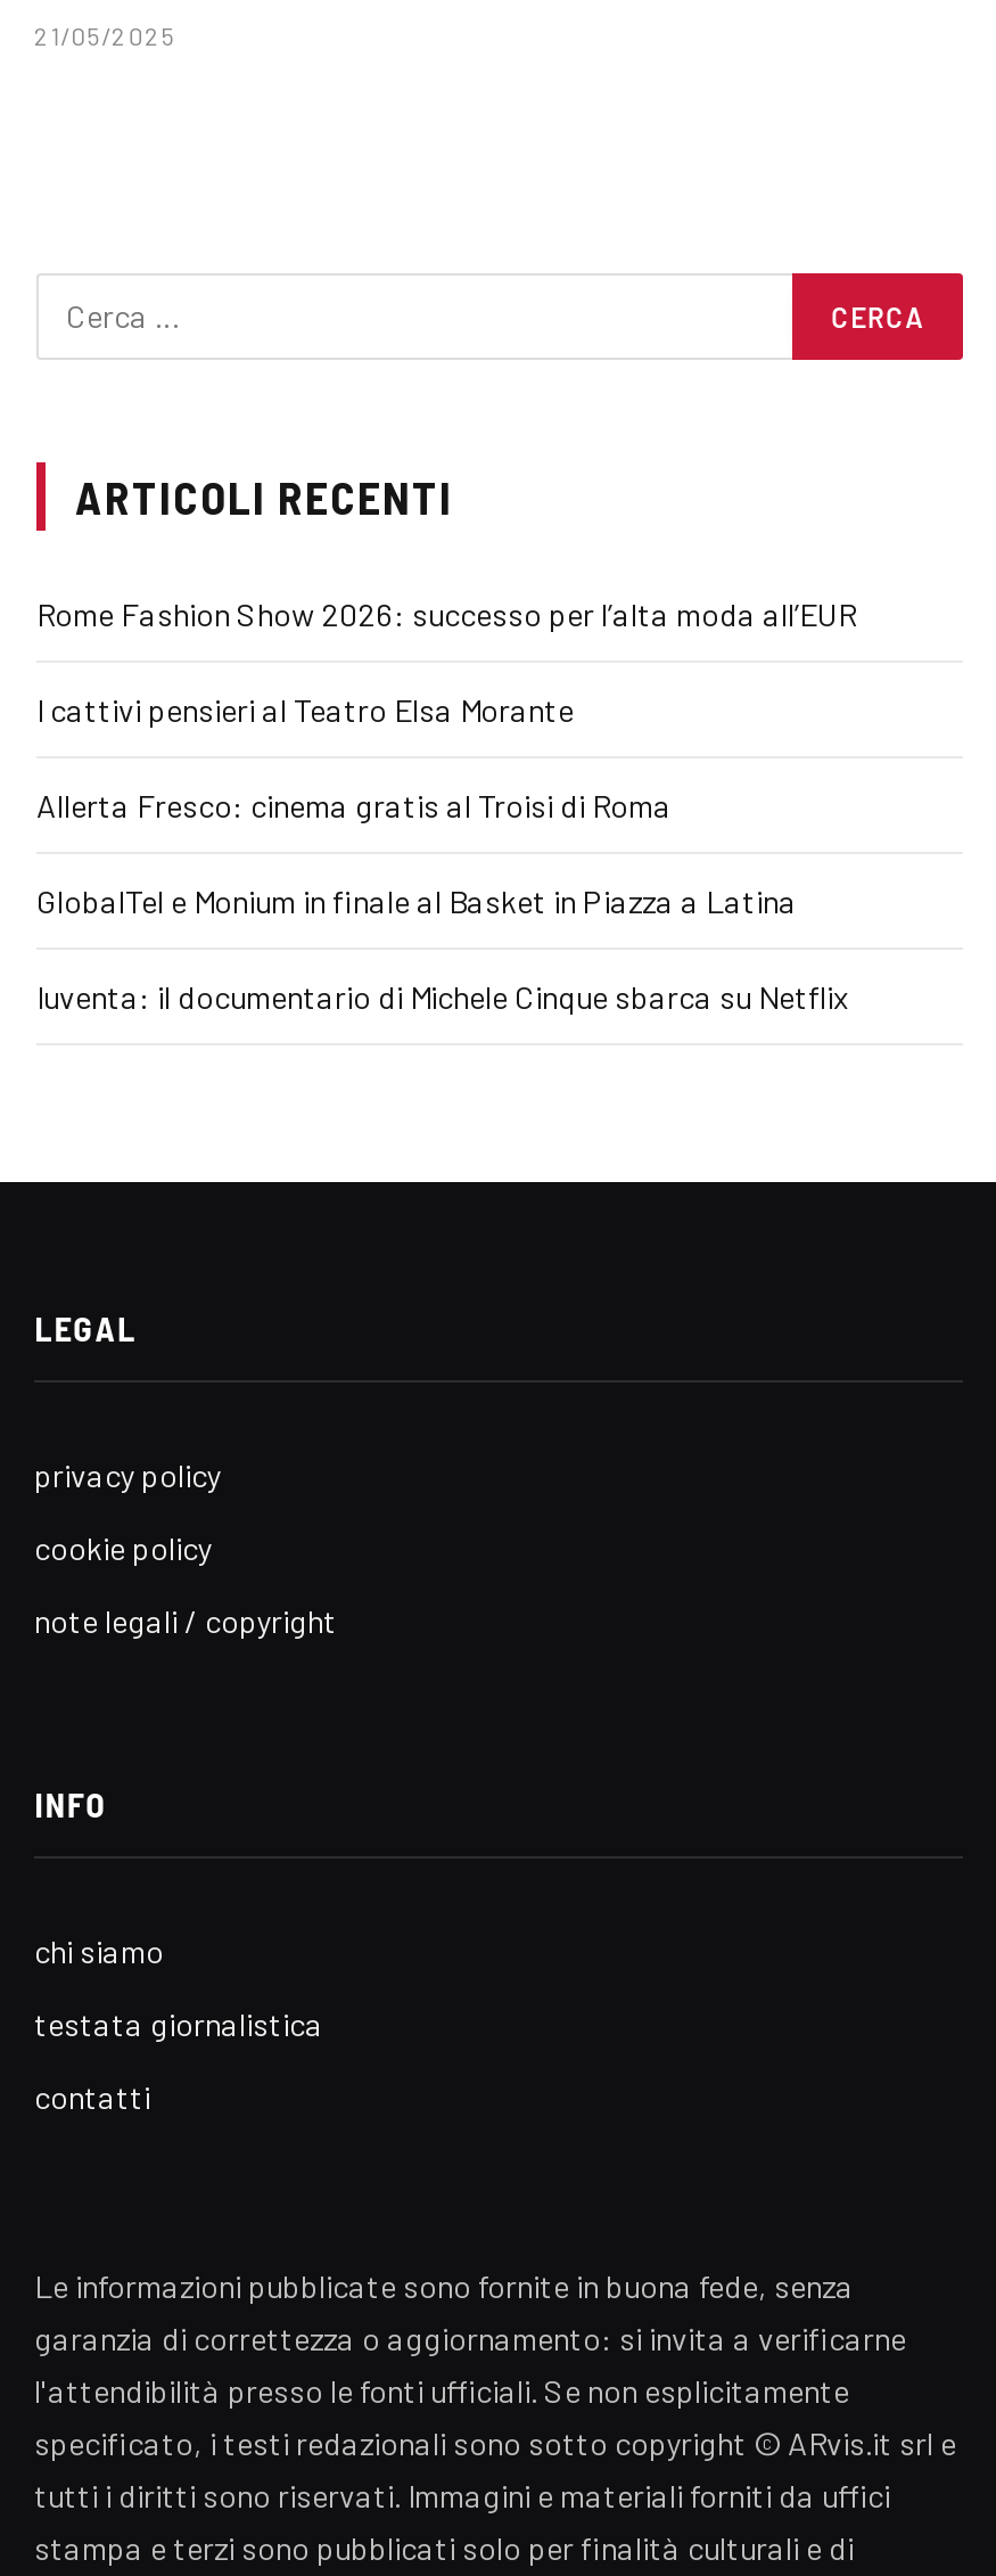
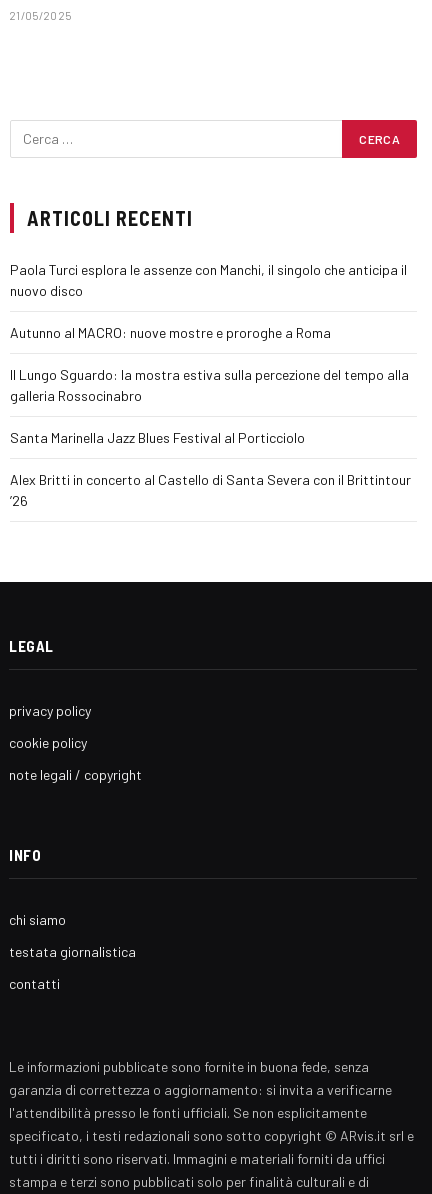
[36,594,856,633] Rome Fashion Show 2026: successo per l’alta moda all’EUR -> [10,261,407,299] Paola Turci esplora le assenze con Manchi, il singolo che anticipa il | nuovo disco
[36,690,574,728] I cattivi pensieri al Teatro Elsa Morante -> [10,324,331,341] Autunno al MACRO: nuove mostre e proroghe a Roma
[36,785,672,824] Allerta Fresco: cinema gratis al Troisi di Roma -> [10,366,409,404] Il Lungo Sguardo: la mostra estiva sulla percezione del tempo alla | galleria Rossocinabro
[36,881,797,920] GlobalTel e Monium in finale al Basket in Piazza a Latina -> [10,429,305,446] Santa Marinella Jazz Blues Festival al Porticciolo
[36,977,849,1015] Iuventa: il documentario di Michele Cinque sbarca su Netflix -> [10,471,411,509] Alex Britti in concerto al Castello di Santa Severa con il Brittintour | ’26

